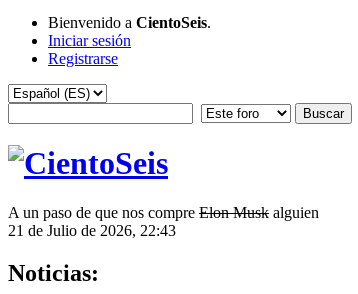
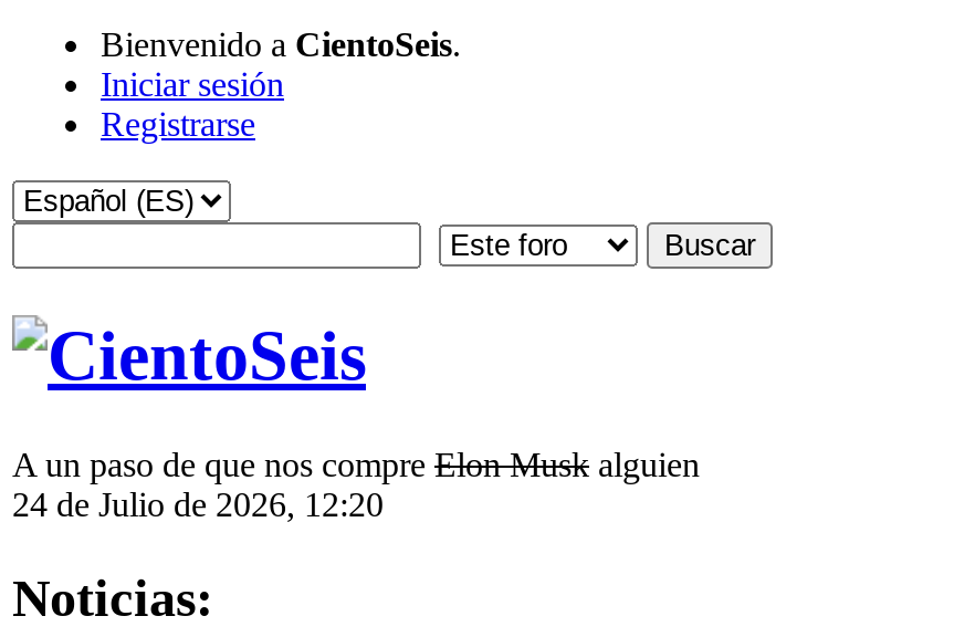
[8,222,176,239] 21 de Julio de 2026, 22:43 -> [12,485,384,523] 24 de Julio de 2026, 12:20

